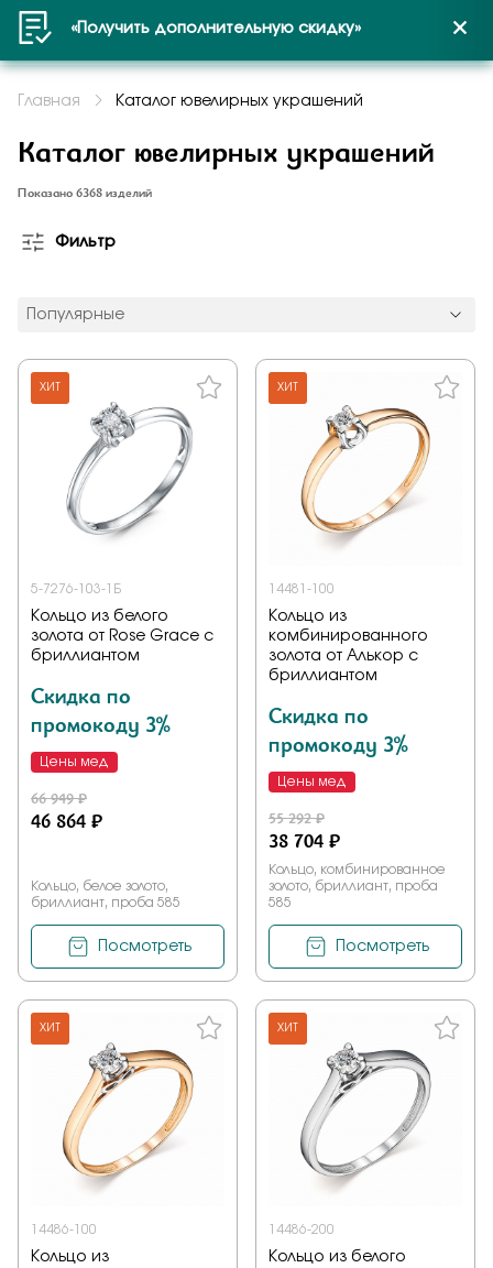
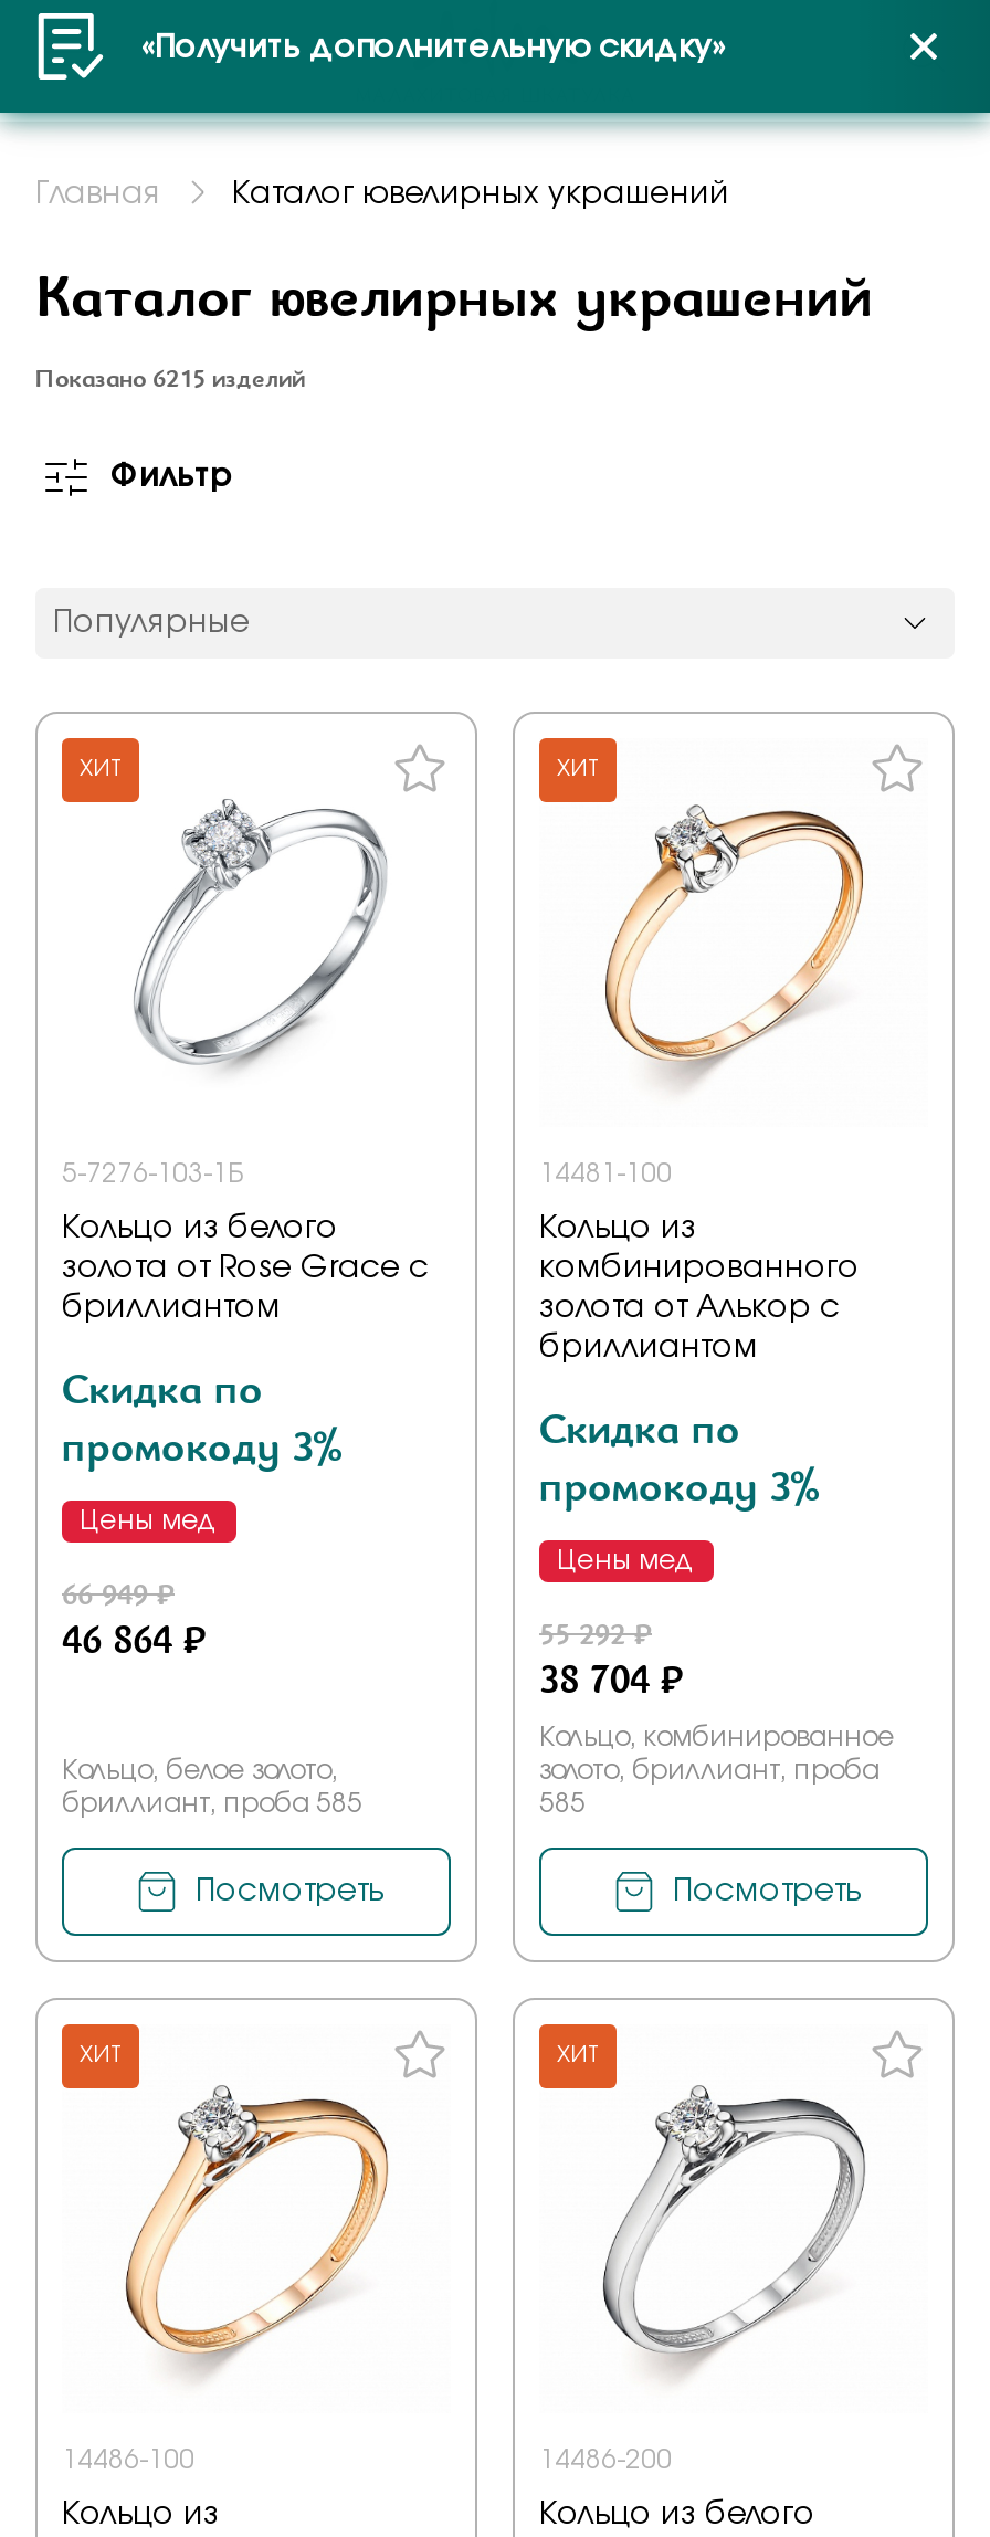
[18,184,152,200] Показано 6368 изделий -> [35,360,305,393] Показано 6215 изделий

